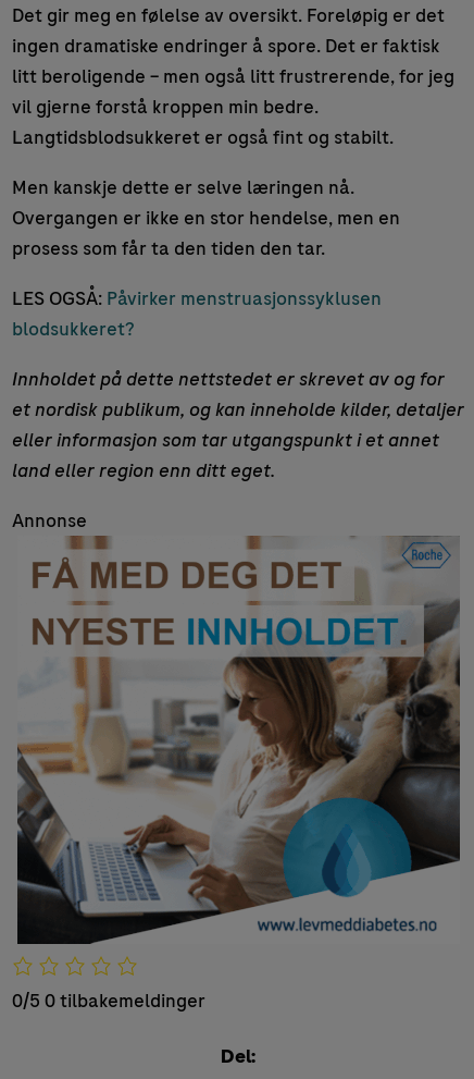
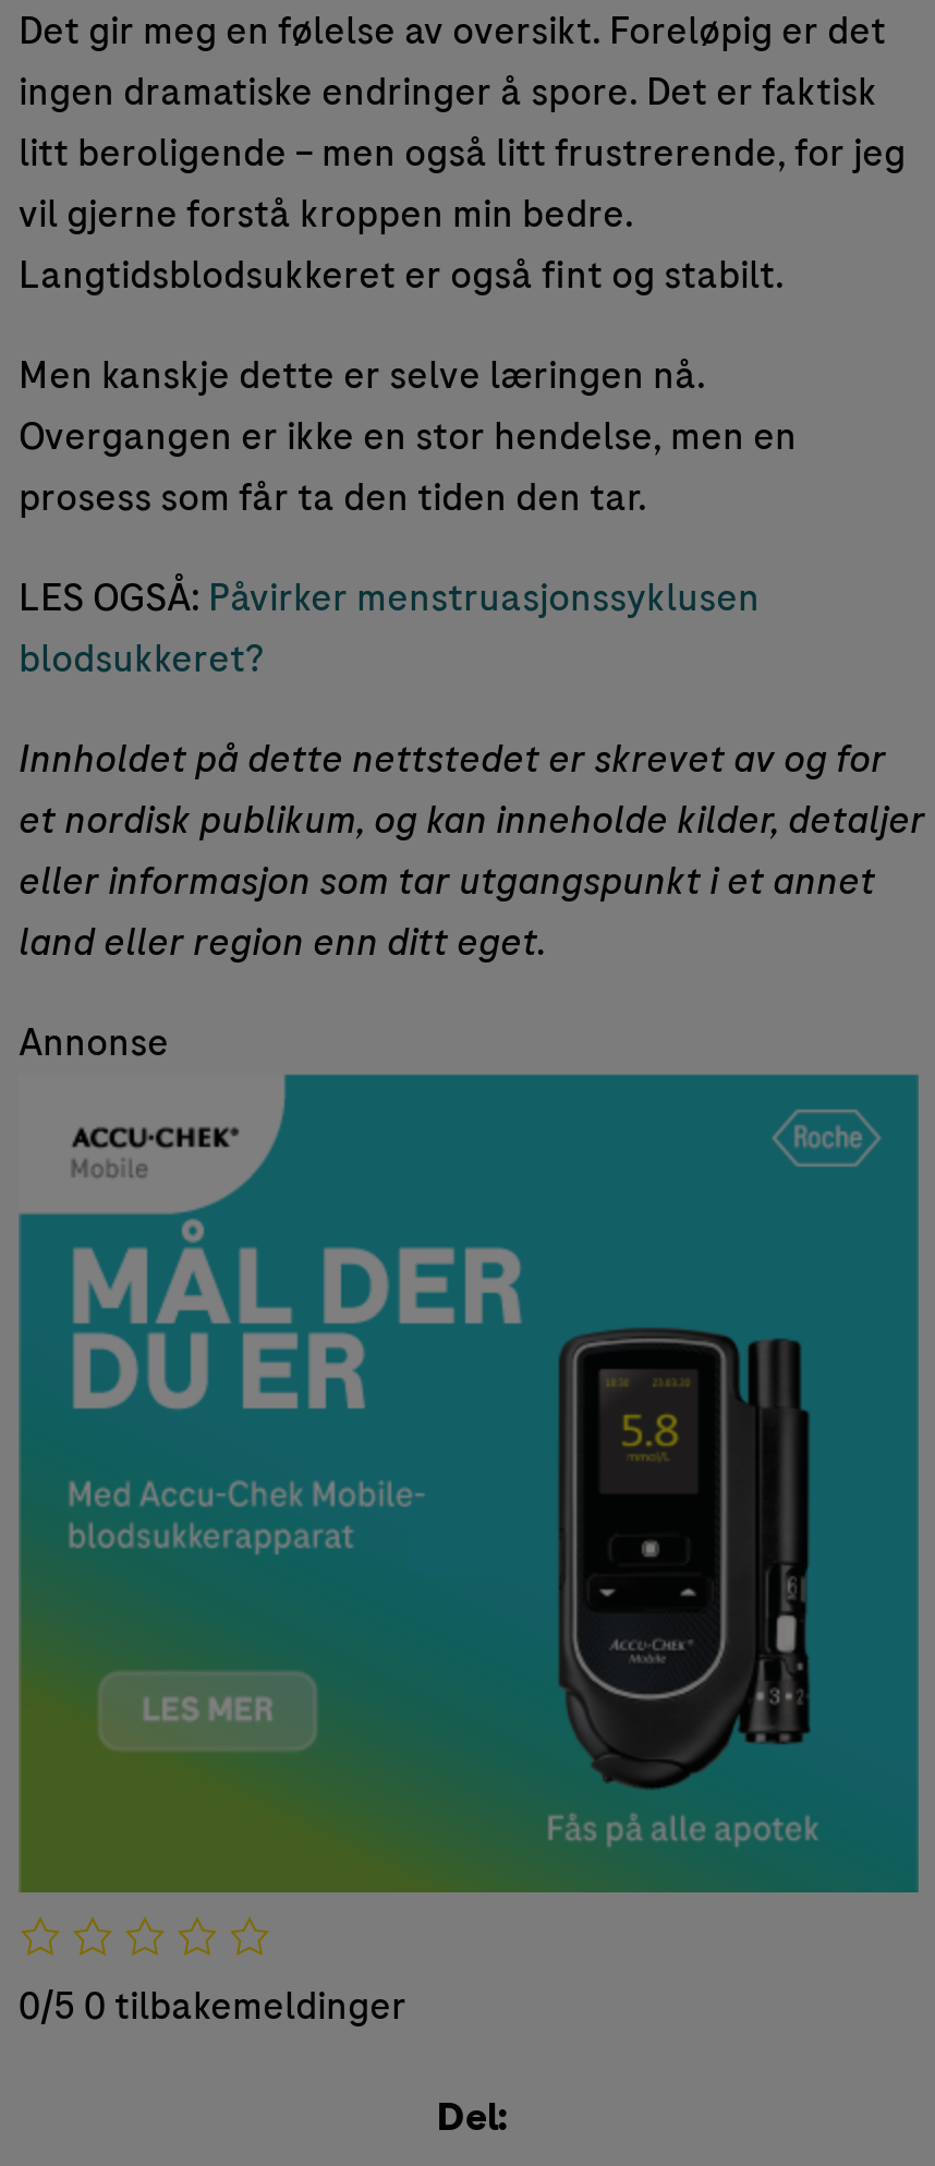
[12,535,461,945] [image] -> [16,1073,921,1895] [image]

